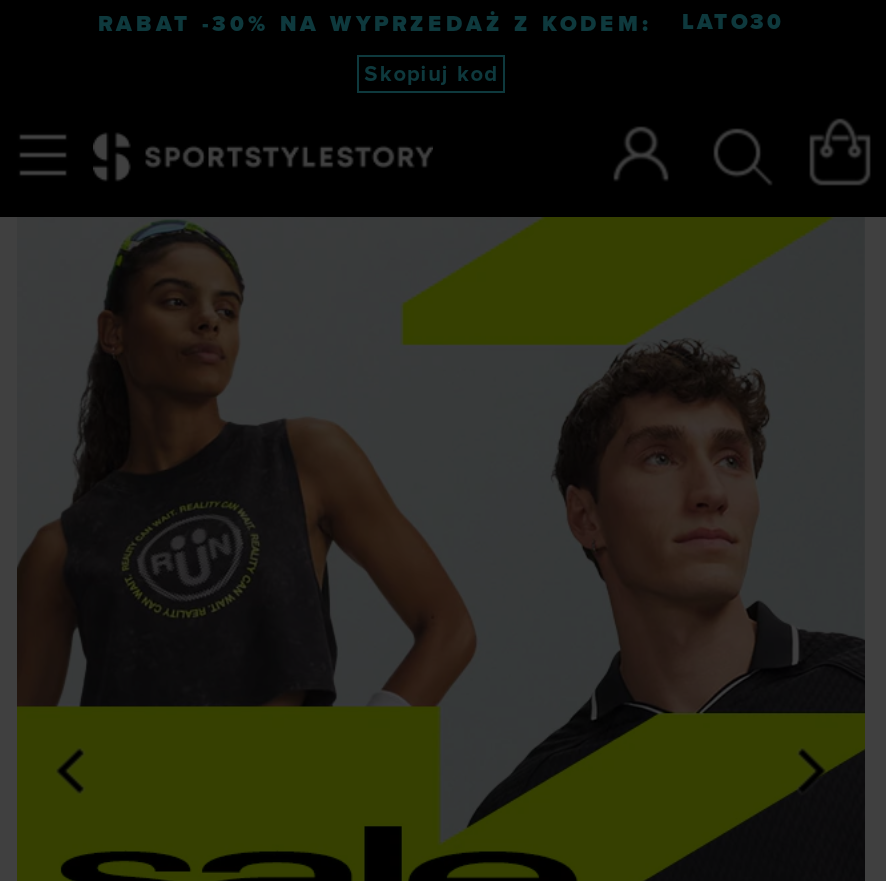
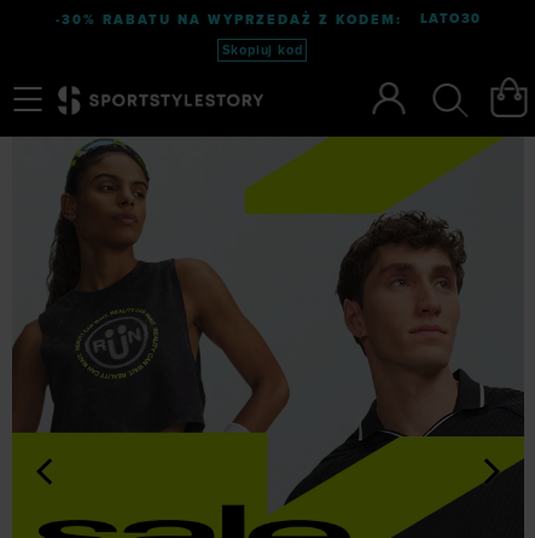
[98,11,652,37] RABAT -30% NA WYPRZEDAŻ Z KODEM: -> [55,12,402,28] -30% RABATU NA WYPRZEDAŻ Z KODEM:

